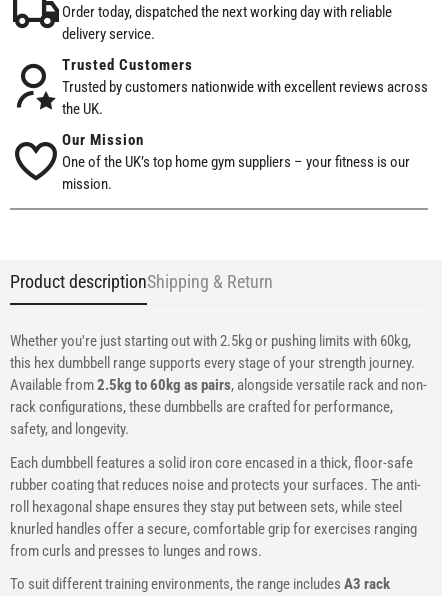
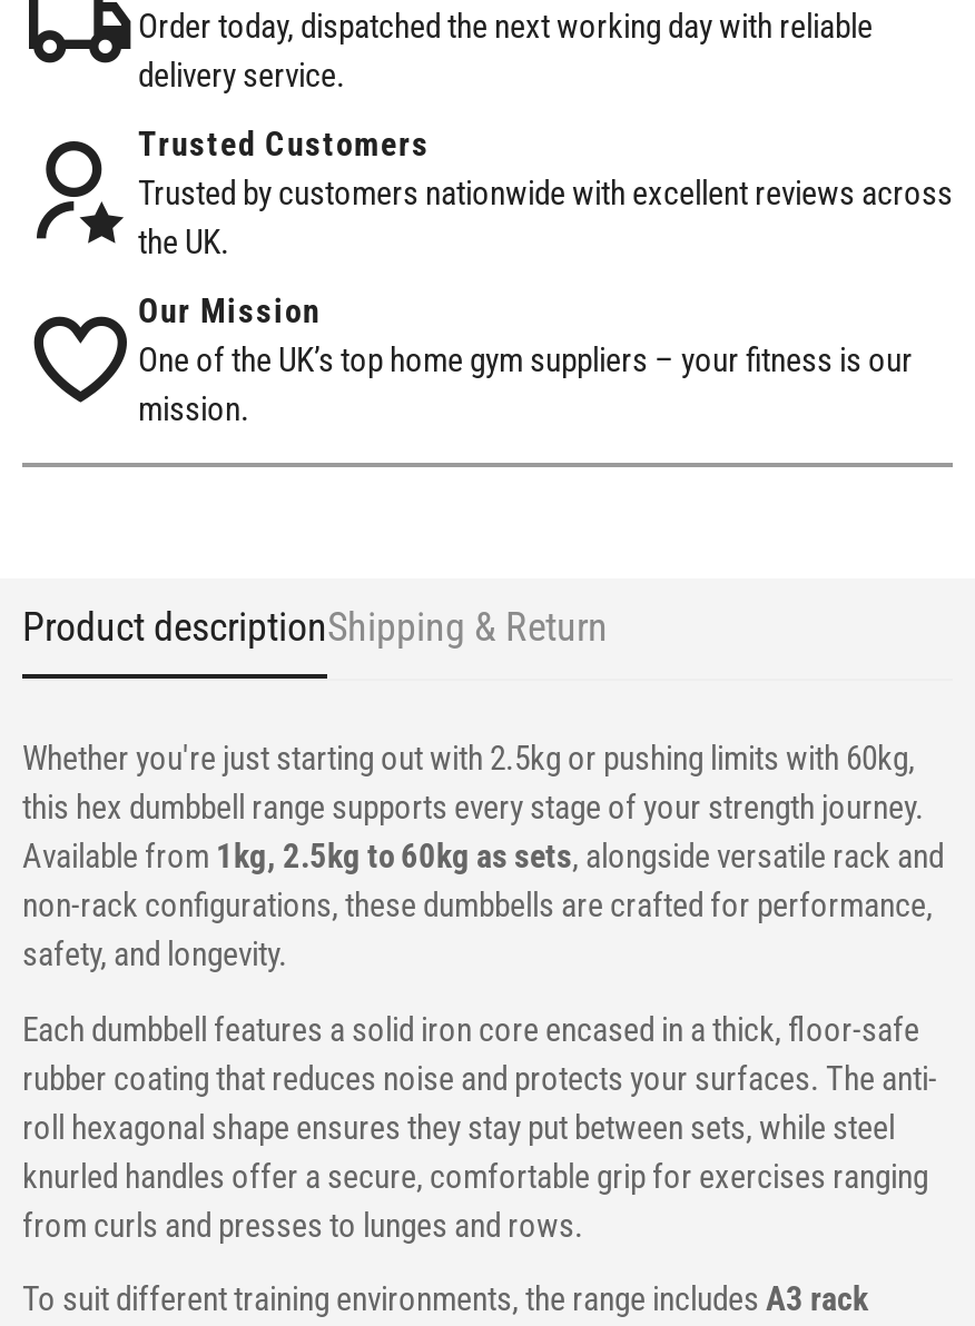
[10,376,427,394] Available from 2.5kg to 60kg as pairs, alongside versatile rack and non- -> [22,837,944,877] Available from 1kg, 2.5kg to 60kg as sets, alongside versatile rack and
[10,398,393,416] rack configurations, these dumbbells are crafted for performance, -> [22,886,933,926] non-rack configurations, these dumbbells are crafted for performance,

